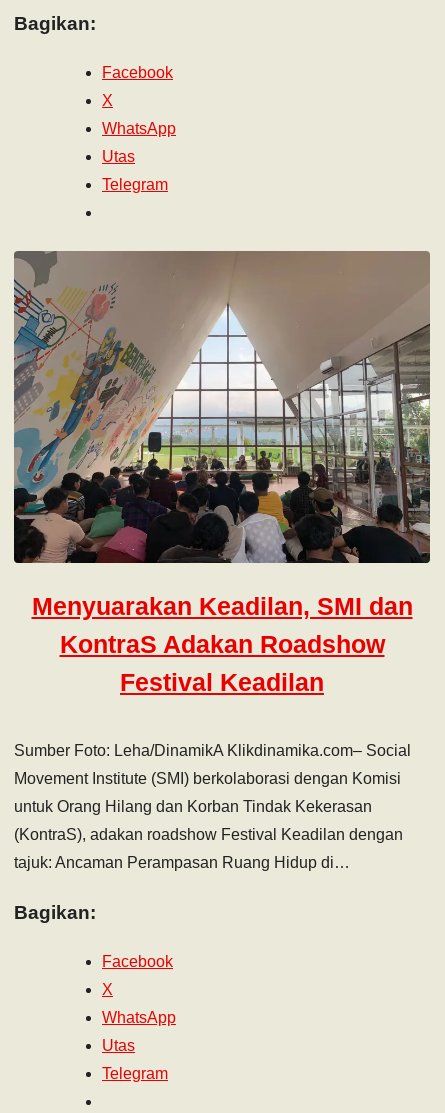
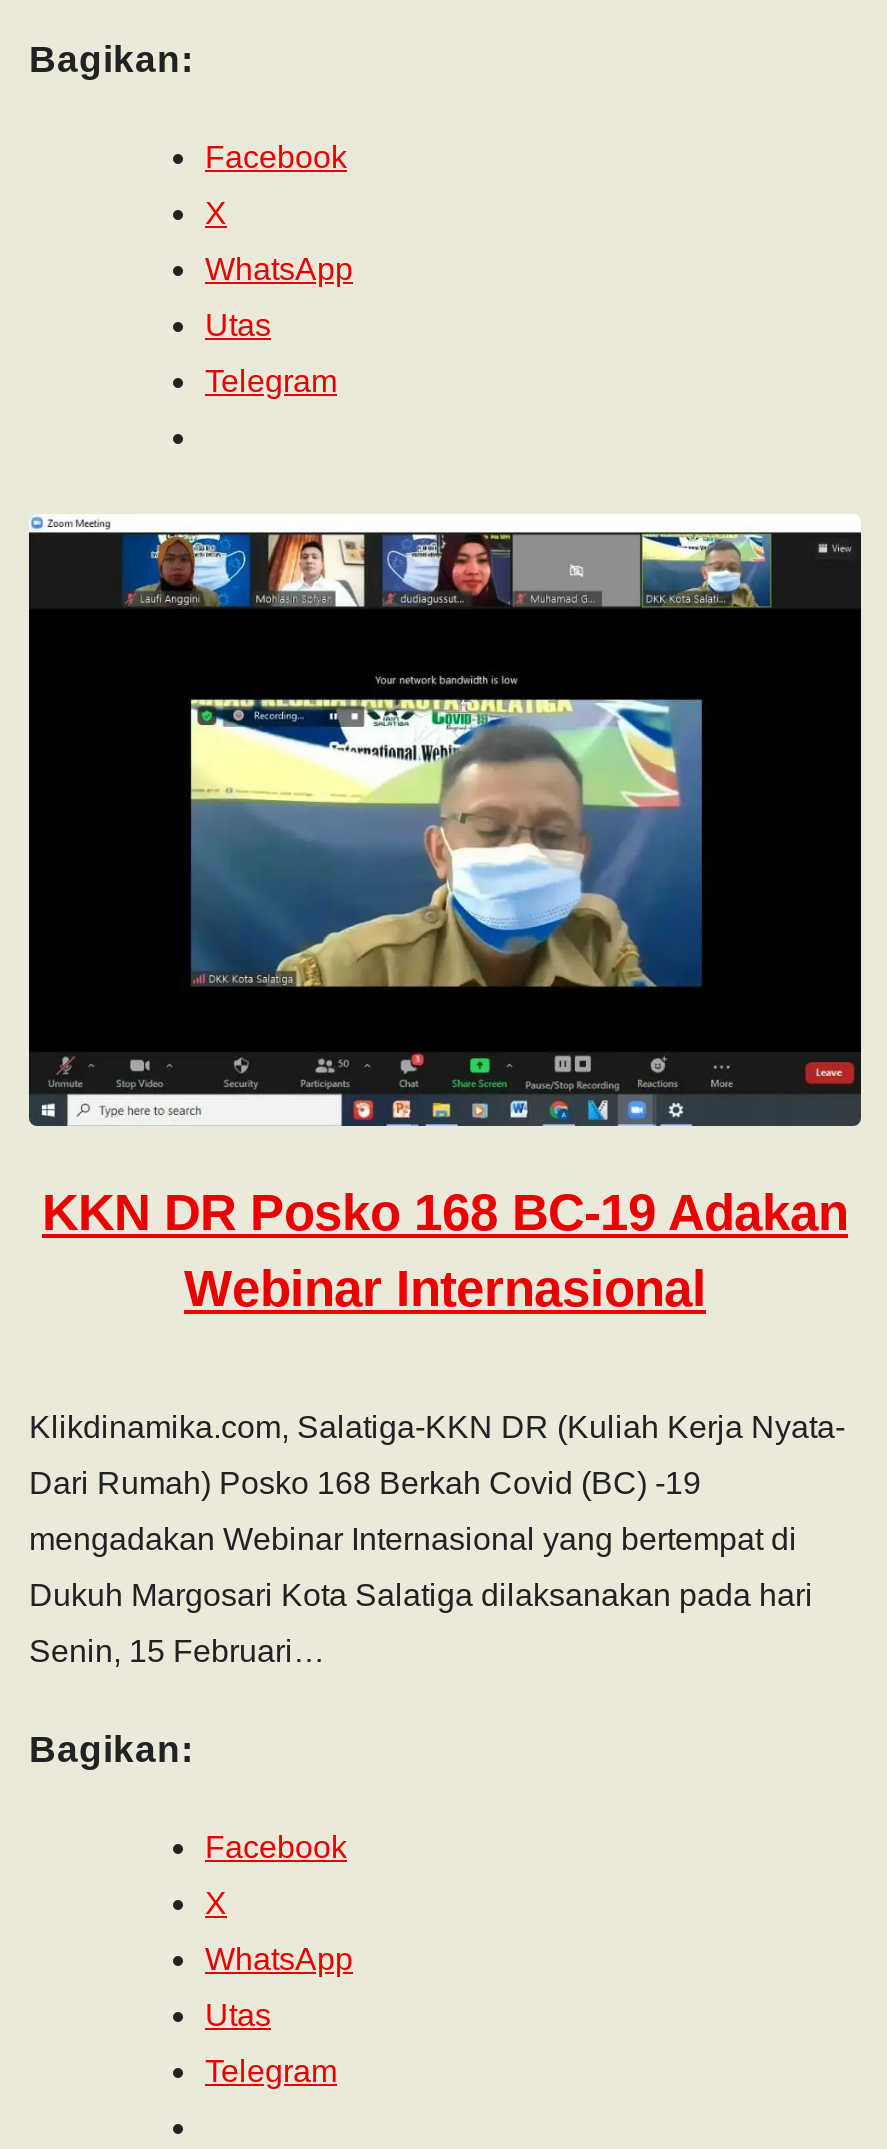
[13,250,431,695] [image] | Menyuarakan Keadilan, SMI dan | KontraS Adakan Roadshow | Festival Keadilan -> [29,514,861,1315] [image] | KKN DR Posko 168 BC-19 Adakan | Webinar Internasional
[14,742,411,759] Sumber Foto: Leha/DinamikA Klikdinamika.com– Social -> [29,1409,845,1443] Klikdinamika.com, Salatiga-KKN DR (Kuliah Kerja Nyata-
[14,770,401,787] Movement Institute (SMI) berkolaborasi dengan Komisi -> [29,1465,701,1499] Dari Rumah) Posko 168 Berkah Covid (BC) -19
[14,798,372,815] untuk Orang Hilang dan Korban Tindak Kekerasan -> [29,1521,797,1555] mengadakan Webinar Internasional yang bertempat di
[14,826,403,843] (KontraS), adakan roadshow Festival Keadilan dengan -> [29,1577,813,1611] Dukuh Margosari Kota Salatiga dilaksanakan pada hari
[14,854,350,871] tajuk: Ancaman Perampasan Ruang Hidup di… -> [29,1633,325,1667] Senin, 15 Februari…

